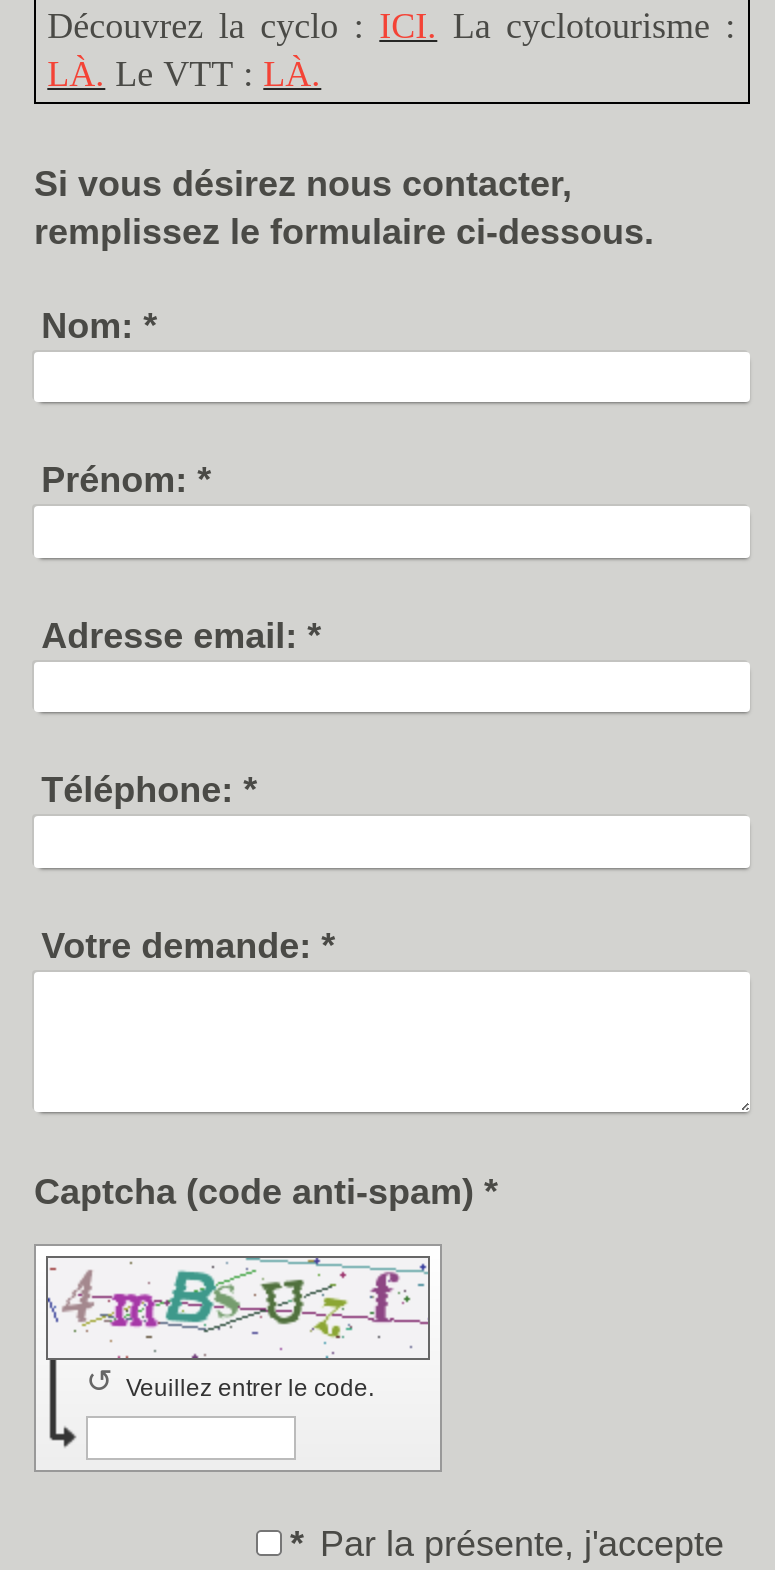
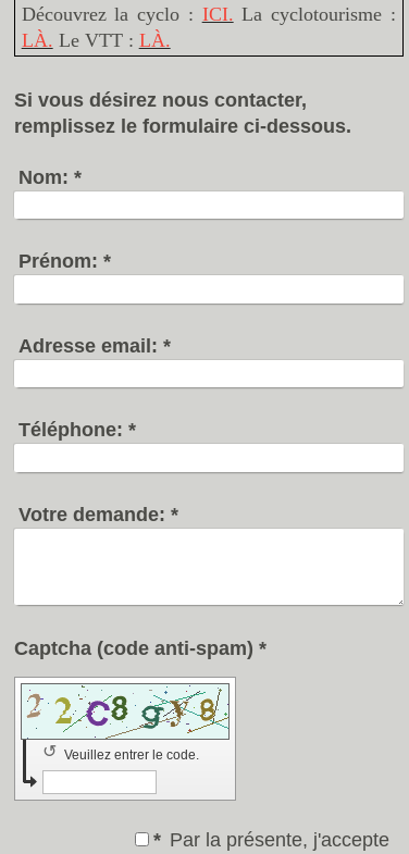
[46,1256,428,1360] [image] -> [21,683,230,740] [image]

